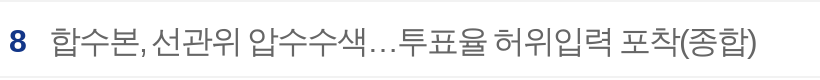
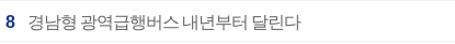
[49,24,755,58] 합수본, 선관위 압수수색…투표율 허위입력 포착(종합) -> [27,13,300,31] 경남형 광역급행버스 내년부터 달린다

